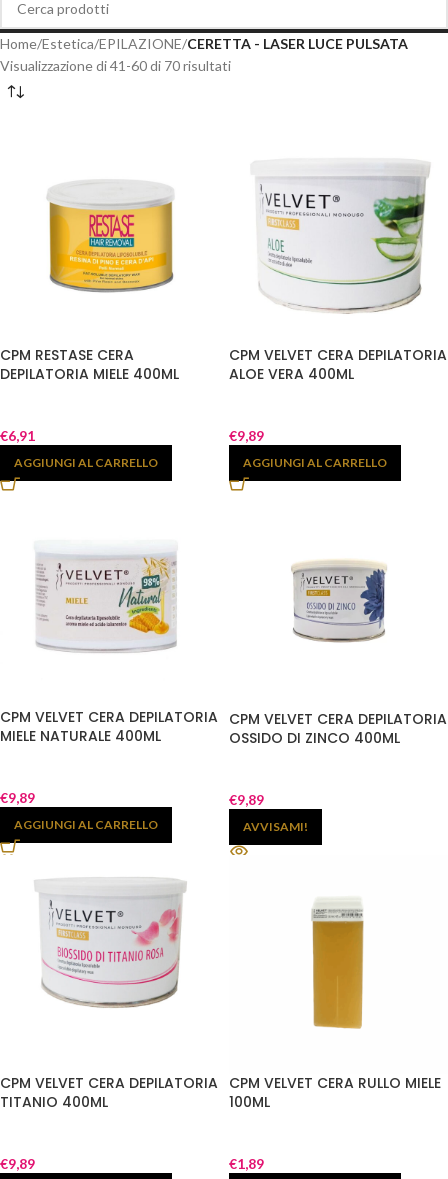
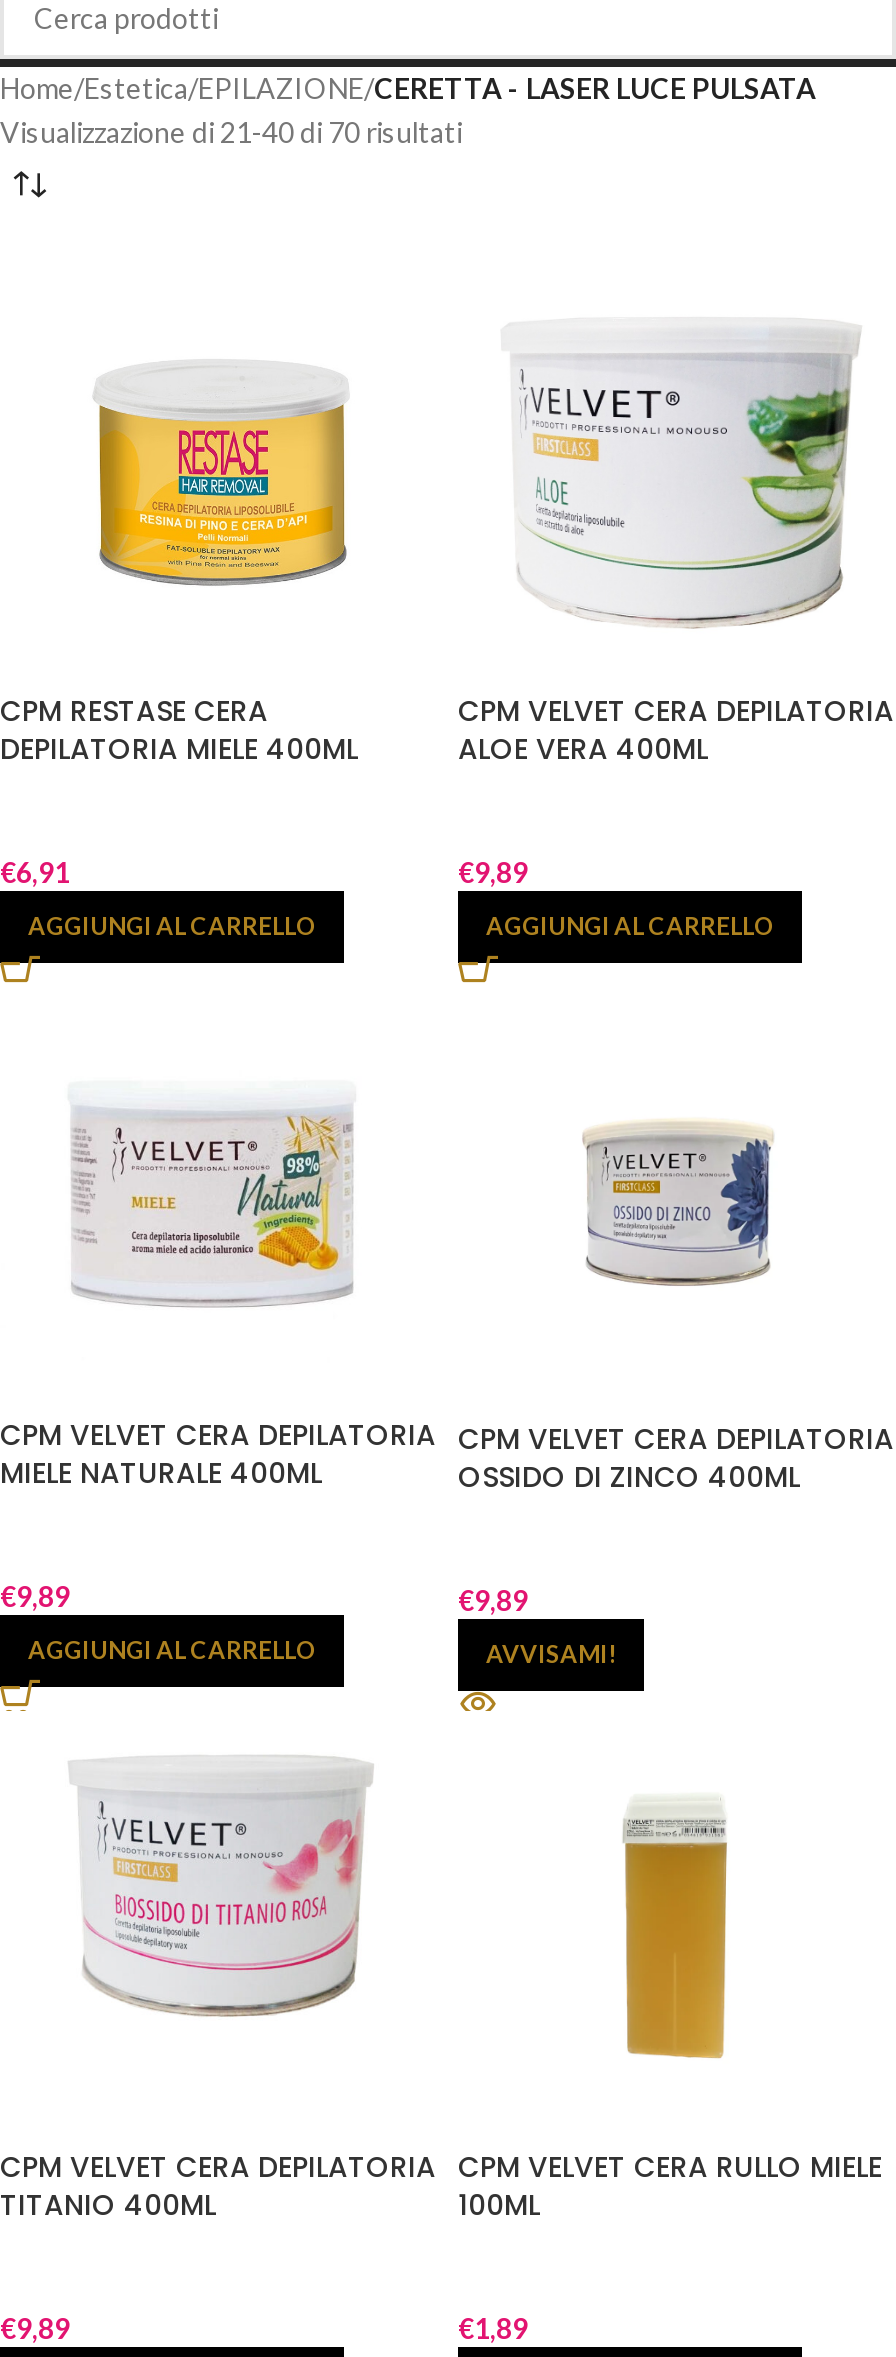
[0,57,231,74] Visualizzazione di 41-60 di 70 risultati -> [0,115,462,149] Visualizzazione di 21-40 di 70 risultati

